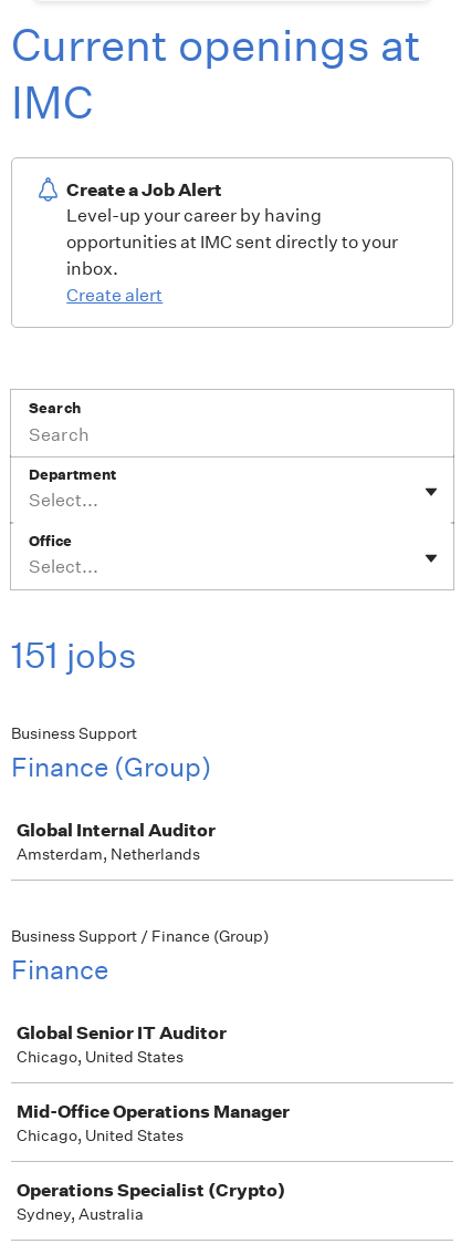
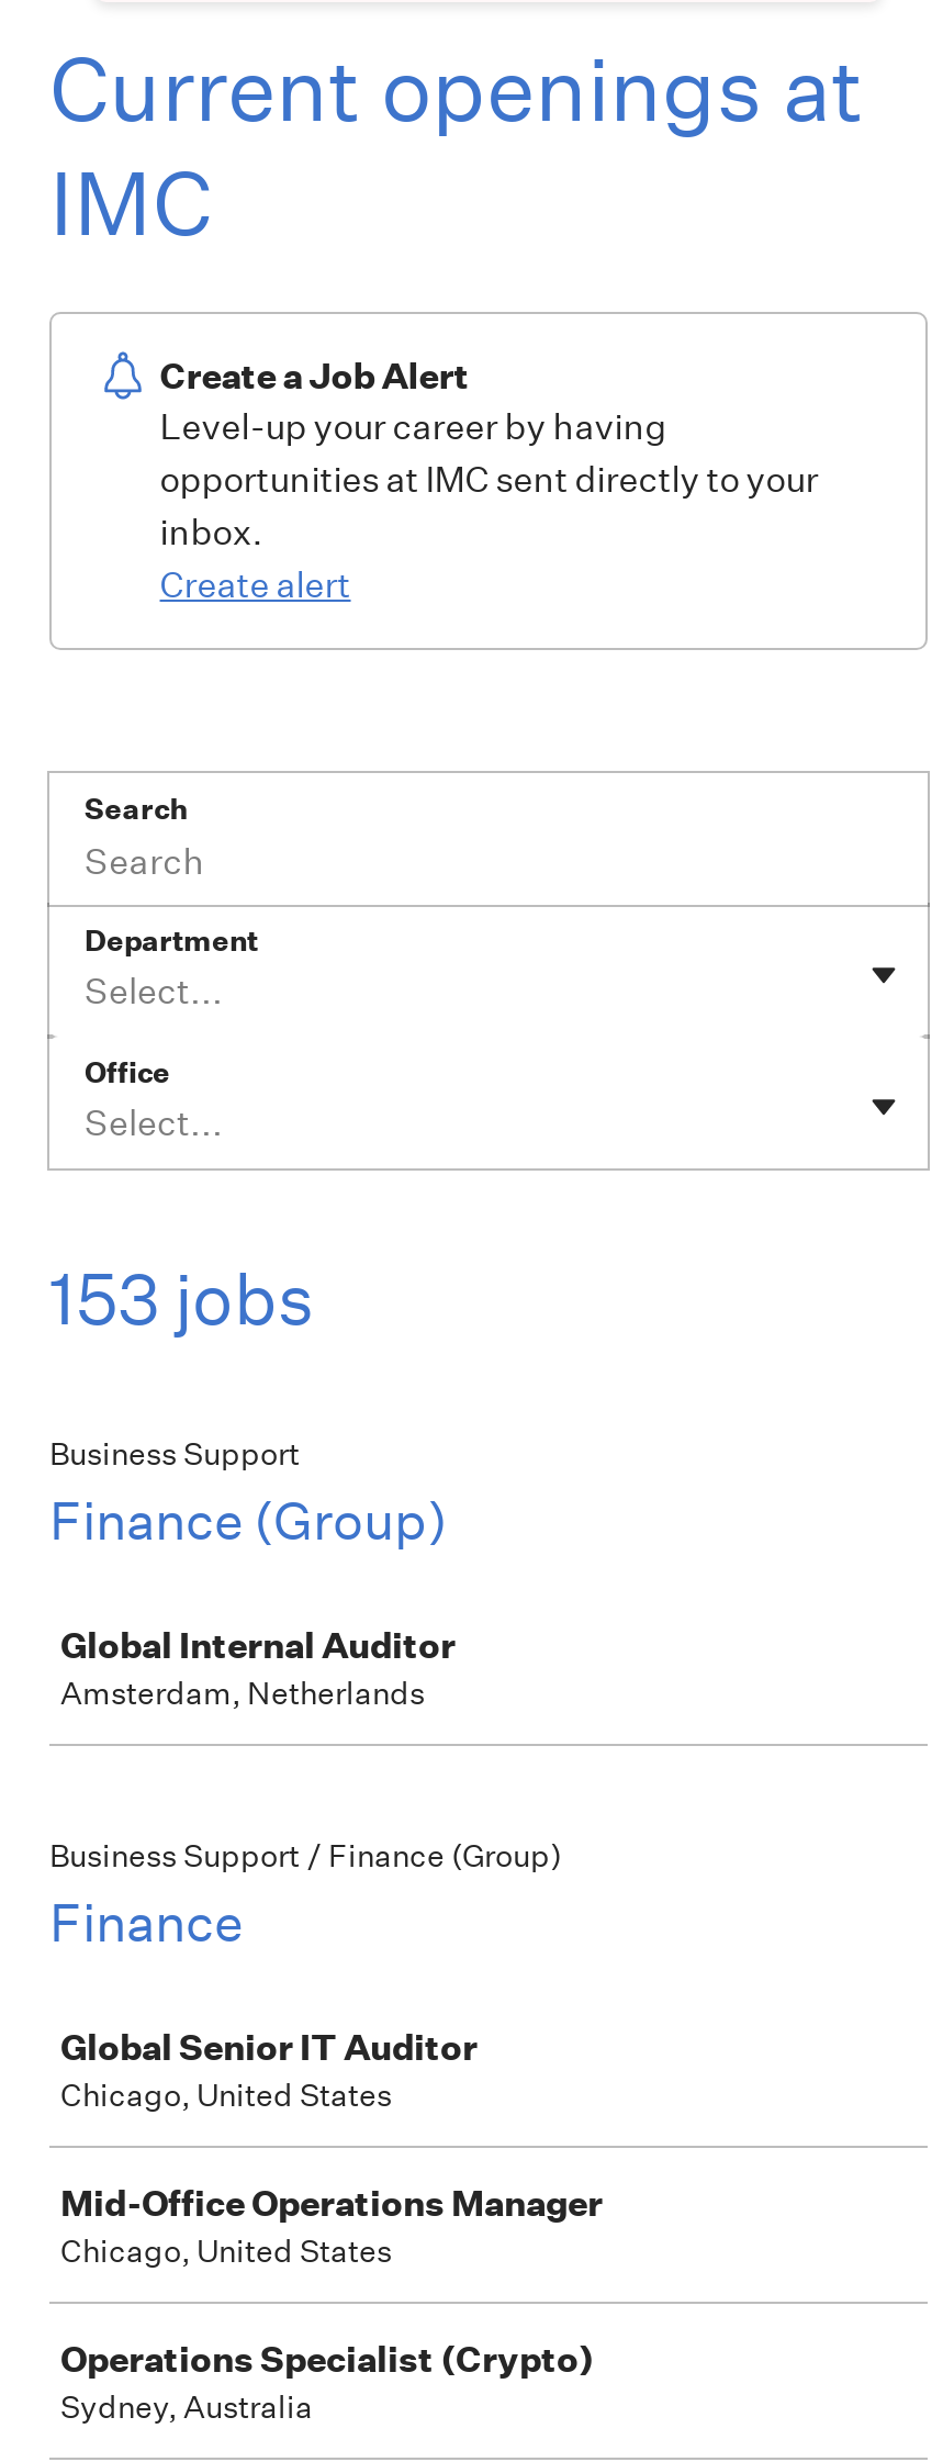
[11,634,137,677] 151 jobs -> [49,1256,315,1342] 153 jobs

